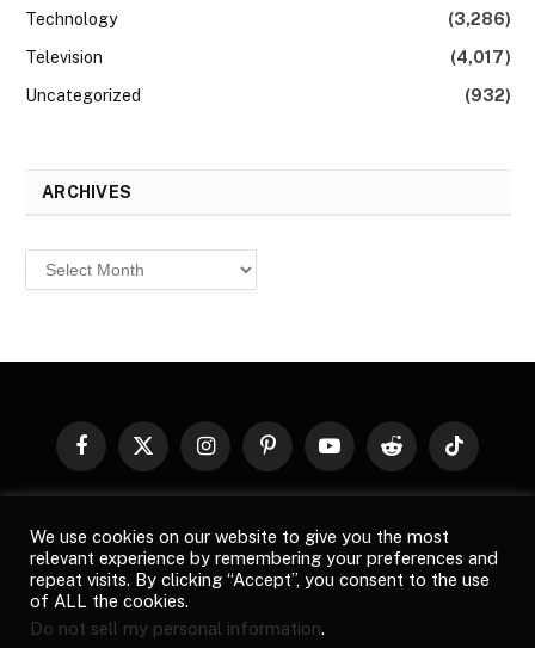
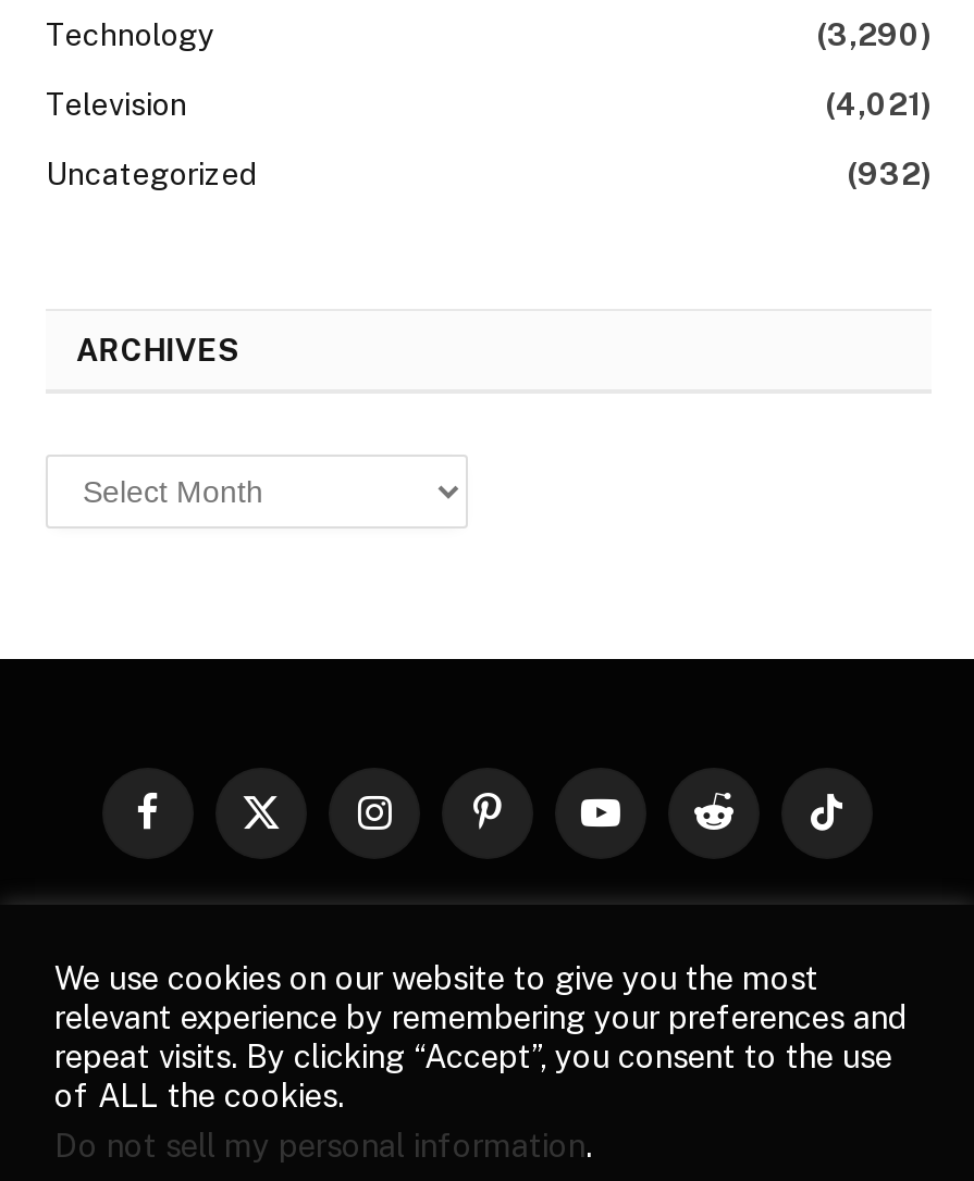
[448,10,511,29] (3,286) -> [816,18,932,53] (3,290)
[450,48,511,67] (4,017) -> [825,88,932,123] (4,021)

